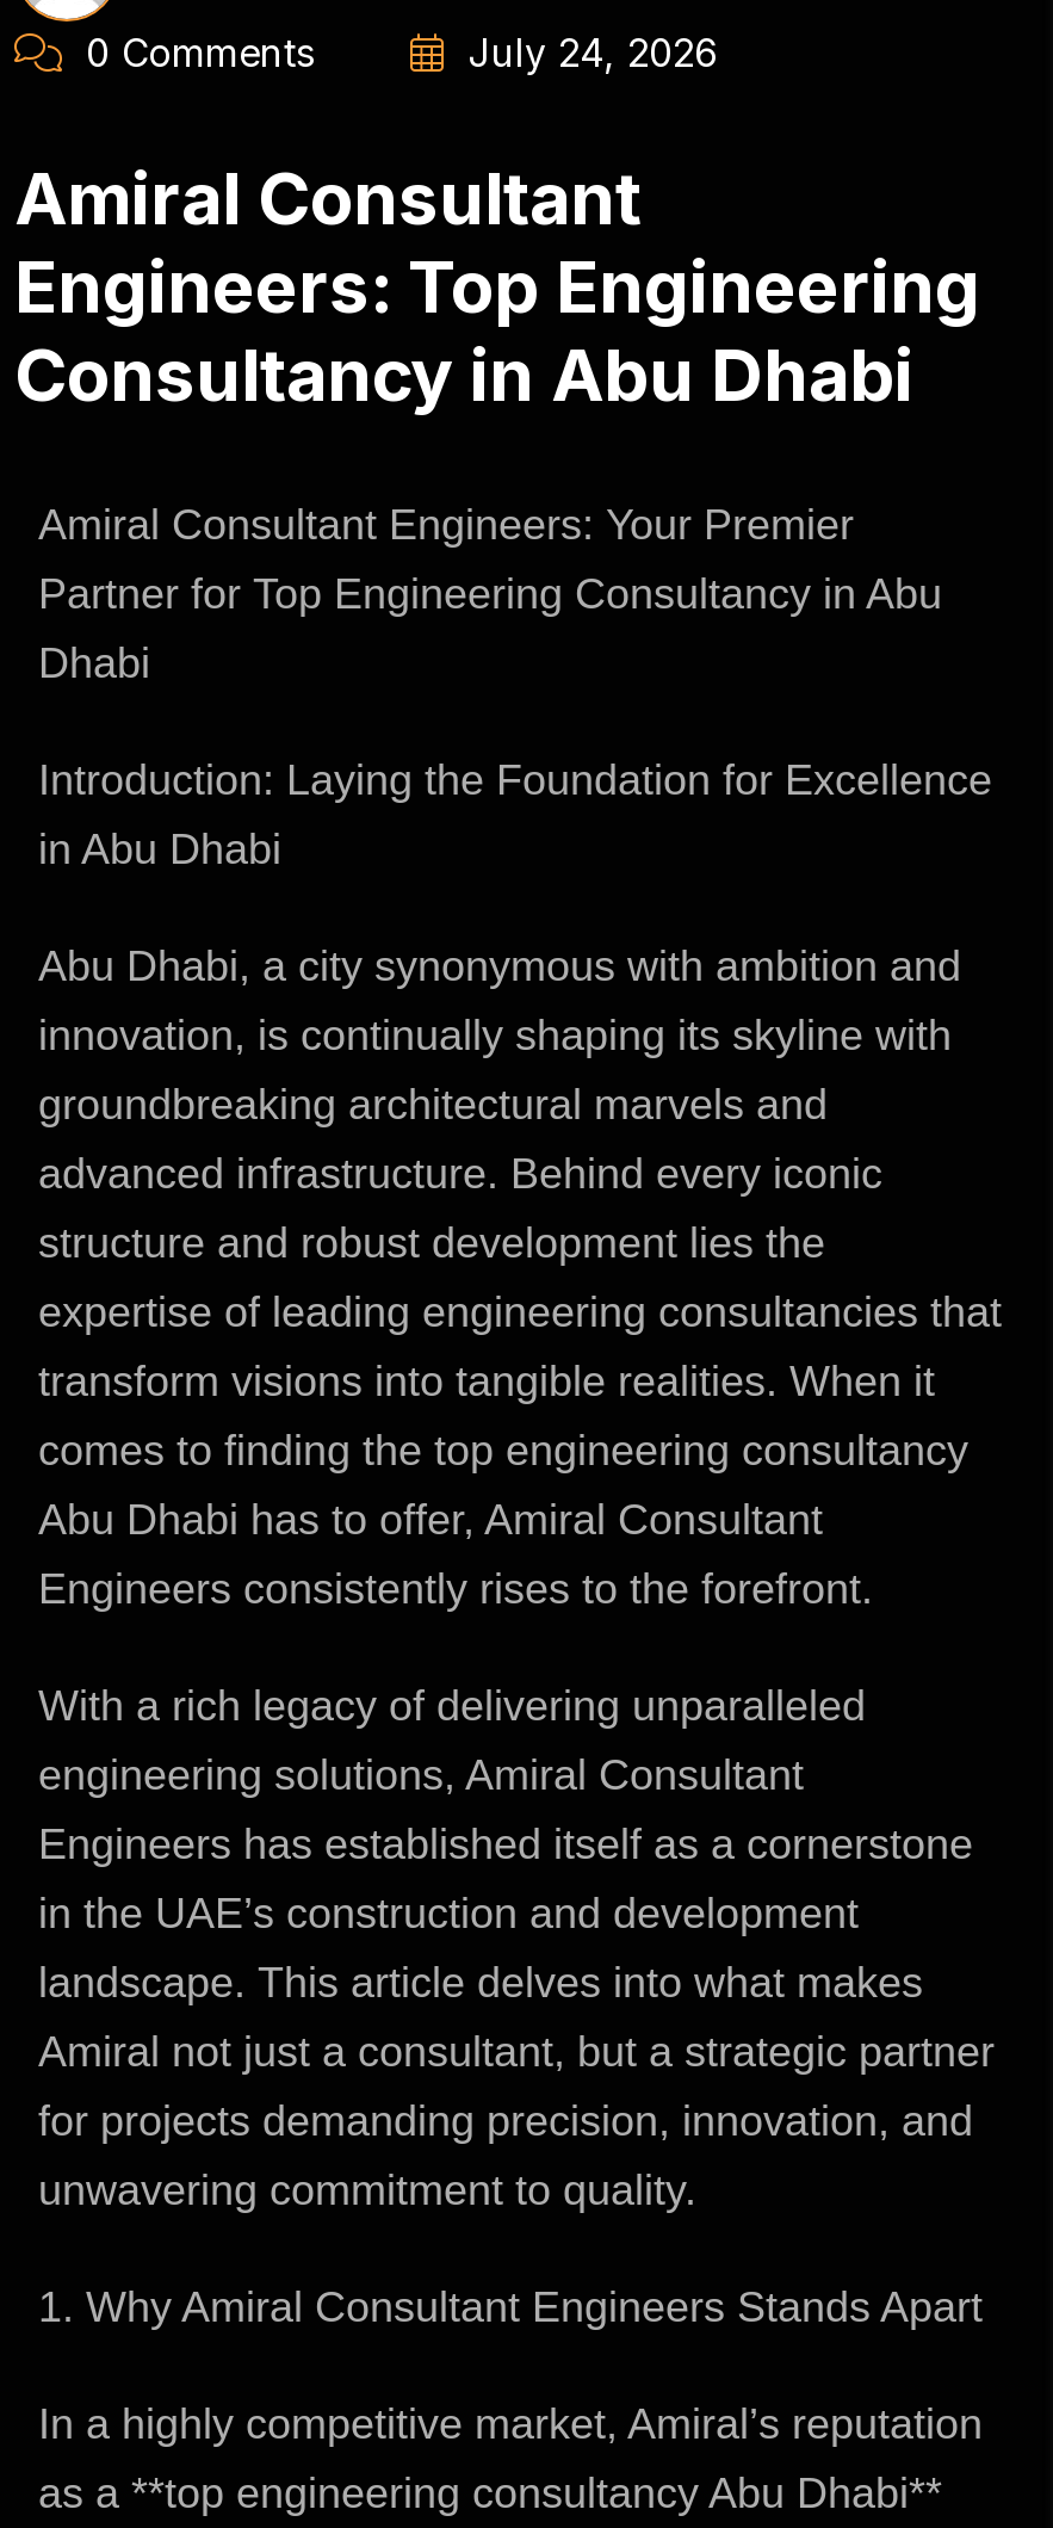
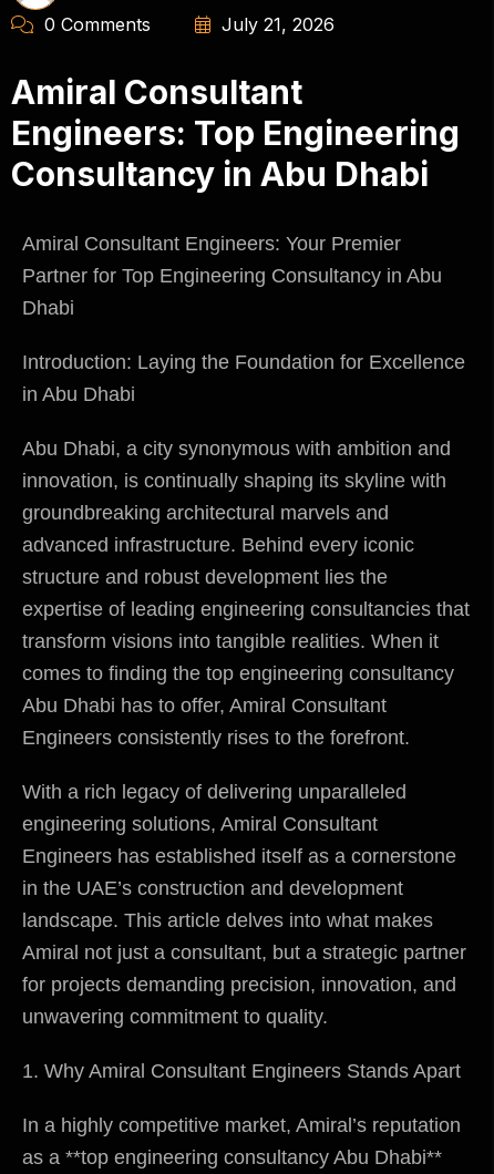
[456,29,718,76] July 24, 2026 -> [216,13,335,35] July 21, 2026

